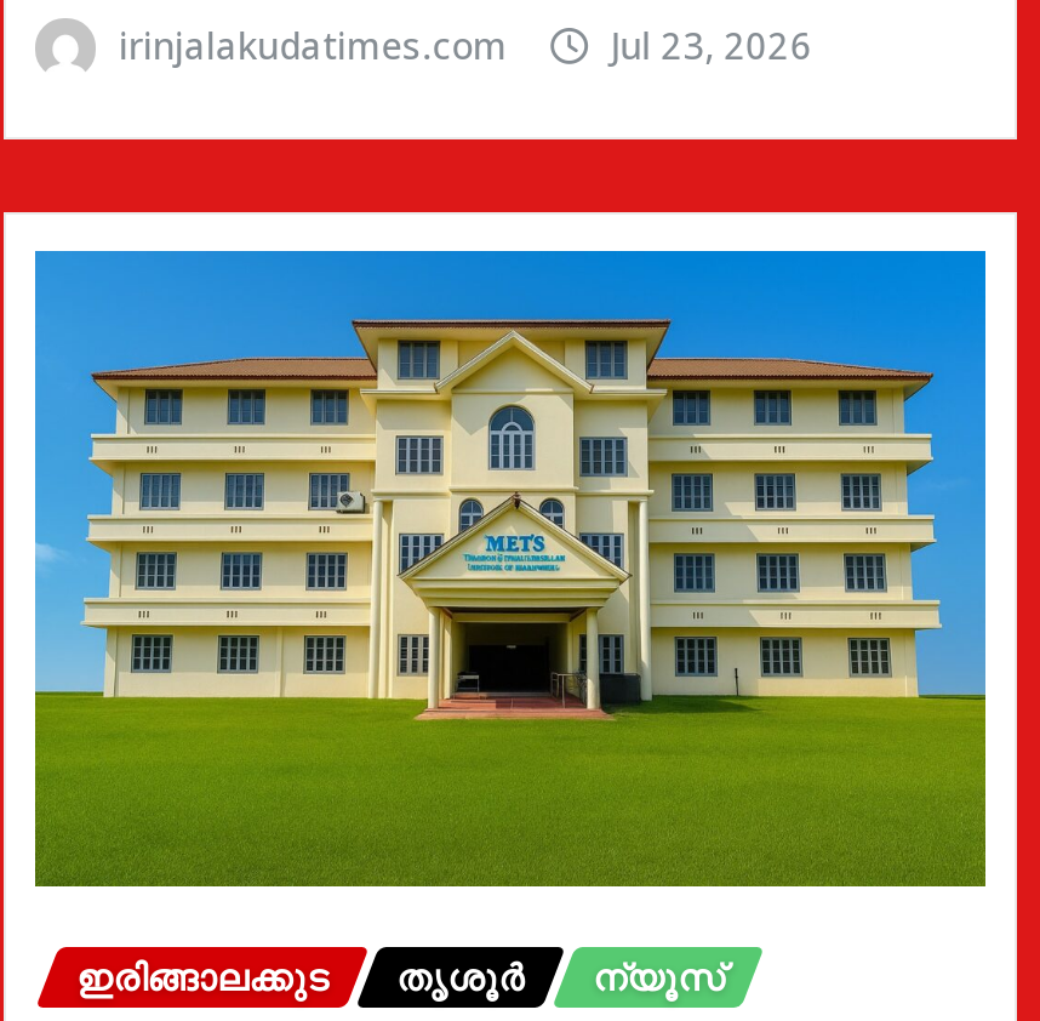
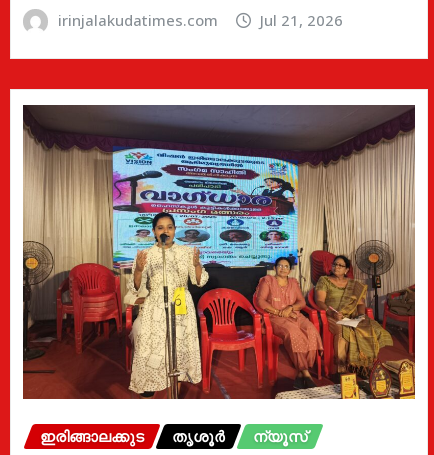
[610,20,811,69] Jul 23, 2026 -> [260,10,343,30] Jul 21, 2026
[33,249,988,889] [image] -> [22,104,416,400] [image]

